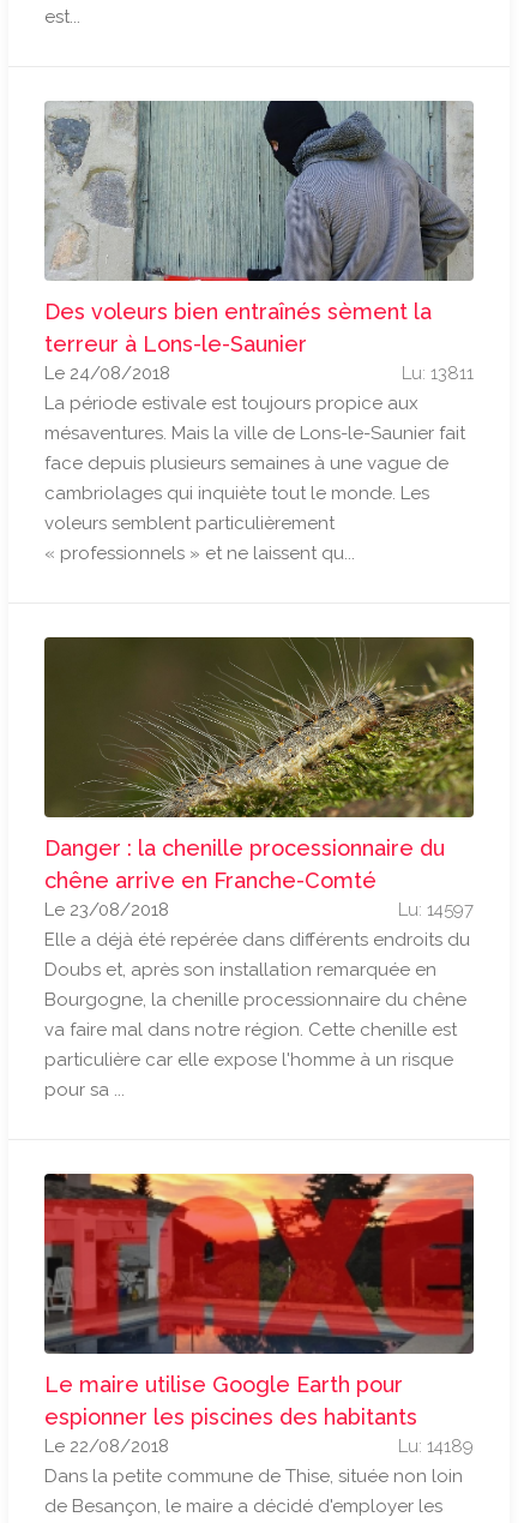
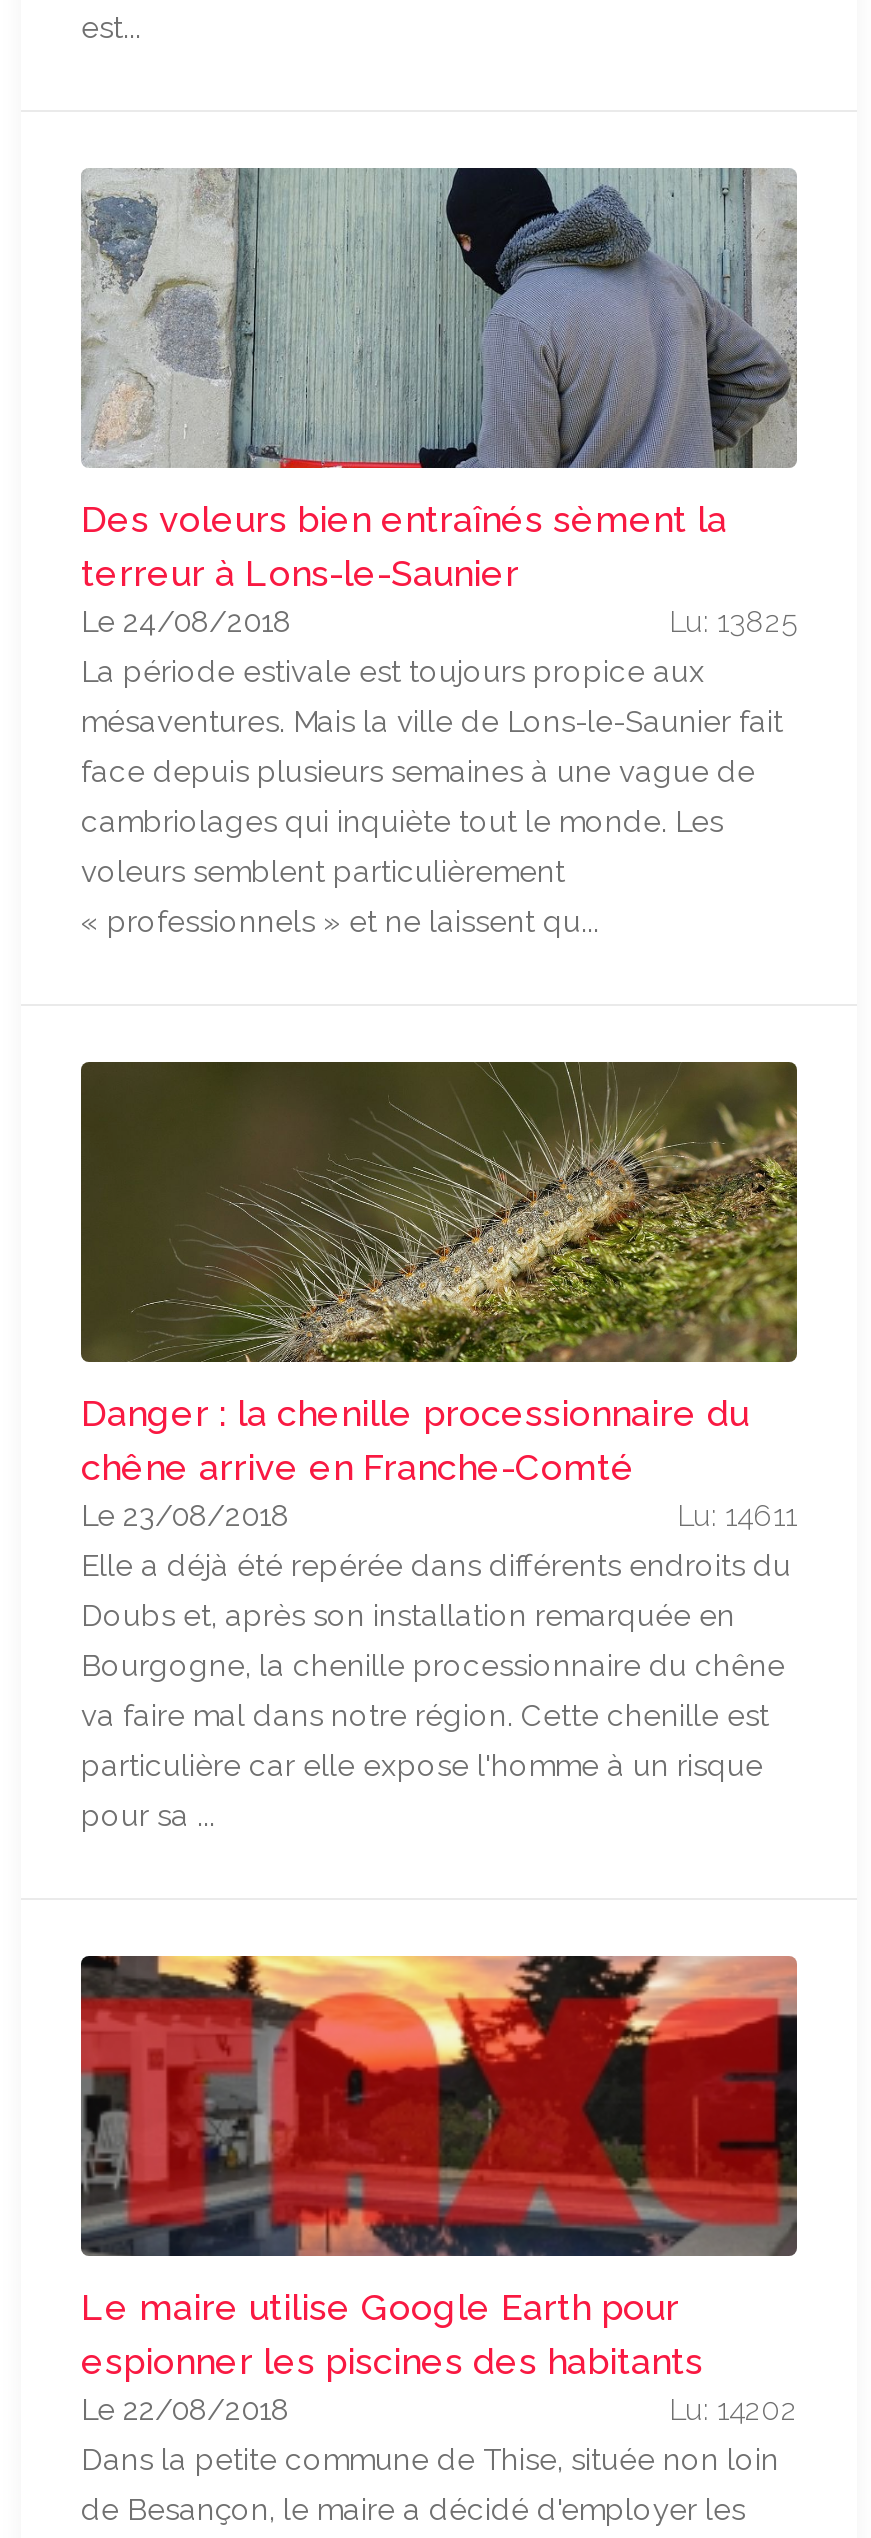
[402,362,474,384] Lu: 13811 -> [669,604,797,640] Lu: 13825
[398,899,474,921] Lu: 14597 -> [677,1498,797,1534] Lu: 14611
[398,1435,474,1457] Lu: 14189 -> [669,2392,797,2428] Lu: 14202

